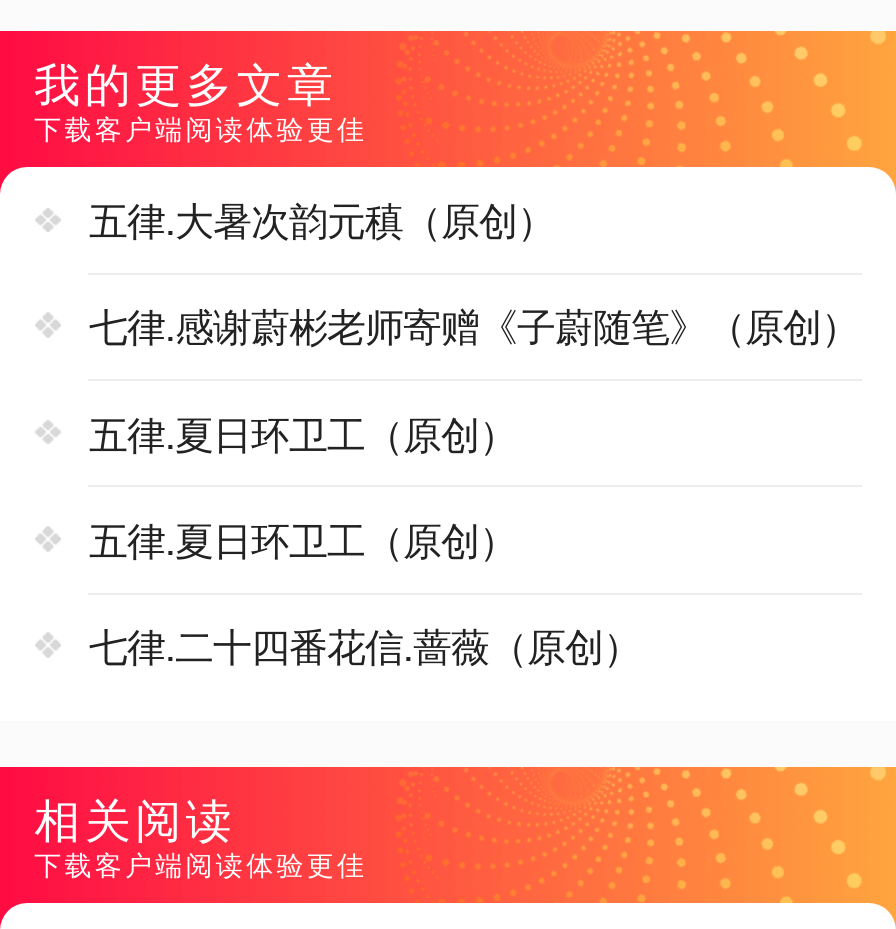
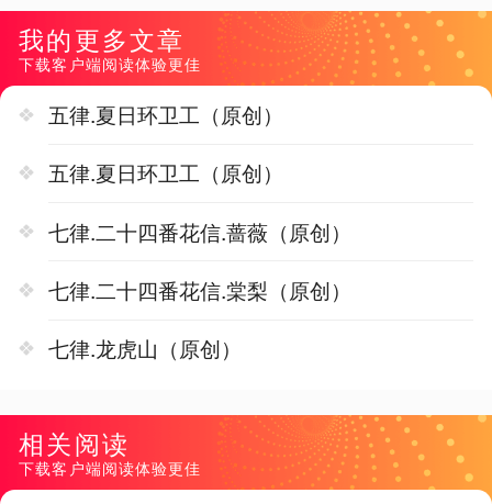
[89,191,859,353] 五律.大暑次韵元稹（原创） | 七律.感谢蔚彬老师寄赠《子蔚随笔》（原创） -> none
moved [89,404,641,673] -> [49,99,352,247]: 五律.夏日环卫工（原创） | 五律.夏日环卫工（原创） | 七律.二十四番花信.蔷薇（原创）
none -> [49,274,352,364] 七律.二十四番花信.棠梨（原创） | 七律.龙虎山（原创）

